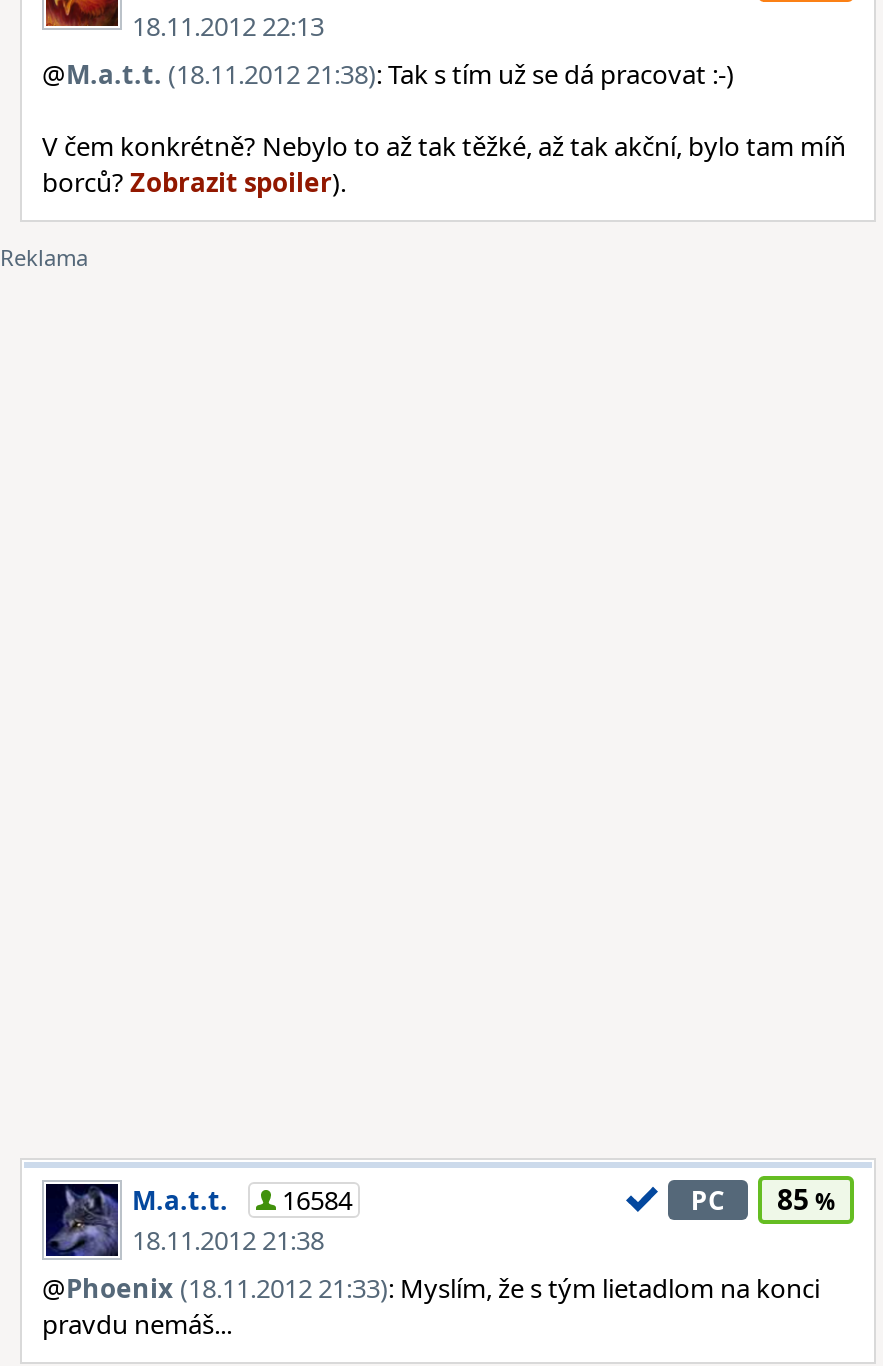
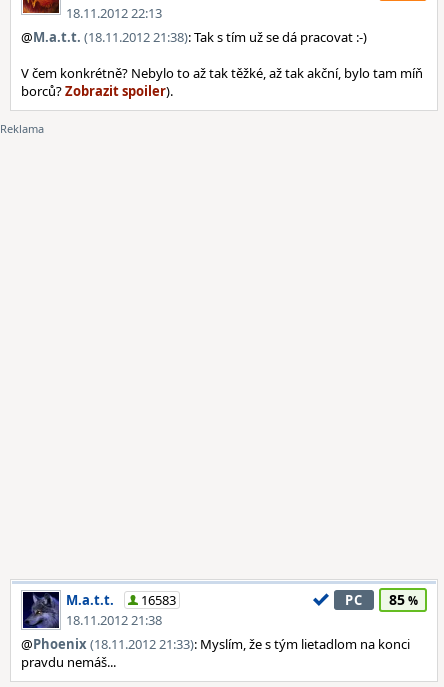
[132,1182,352,1218] M.a.t.t. 16584 -> [66,591,176,609] M.a.t.t. 16583

